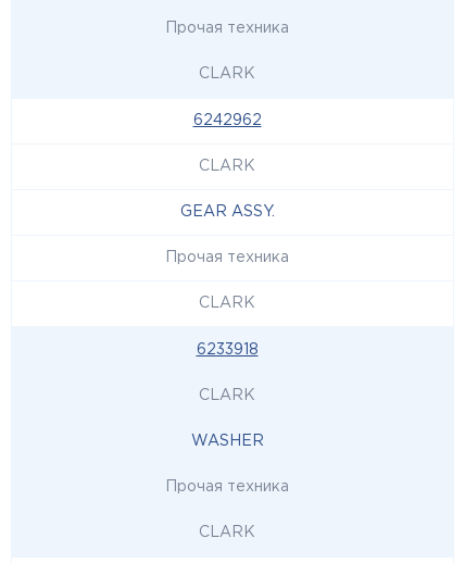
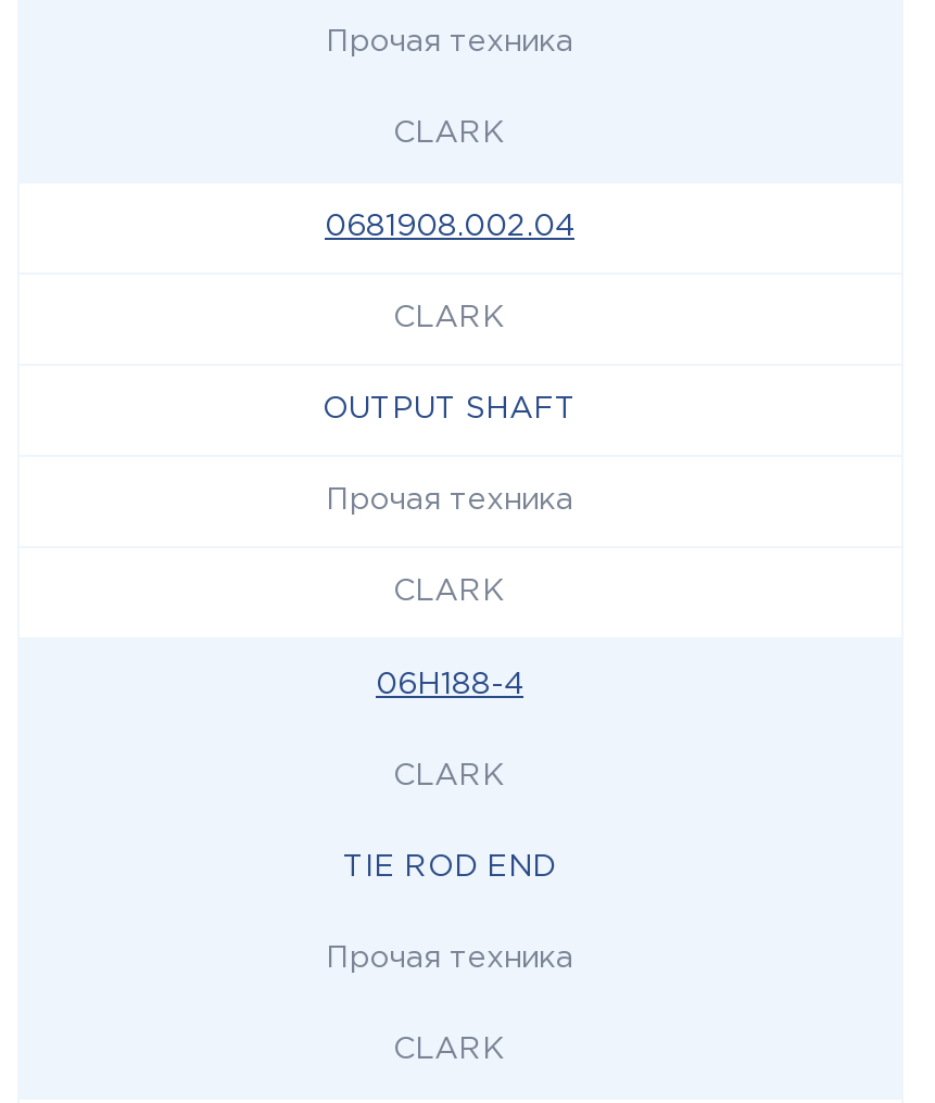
[193,114,261,127] 6242962 -> [325,214,574,240] 0681908.002.04
[180,205,274,218] GEAR ASSY. -> [323,396,577,422] OUTPUT SHAFT
[196,343,258,356] 6233918 -> [376,672,523,698] 06H188-4
[191,435,263,448] WASHER -> [343,854,556,880] TIE ROD END

